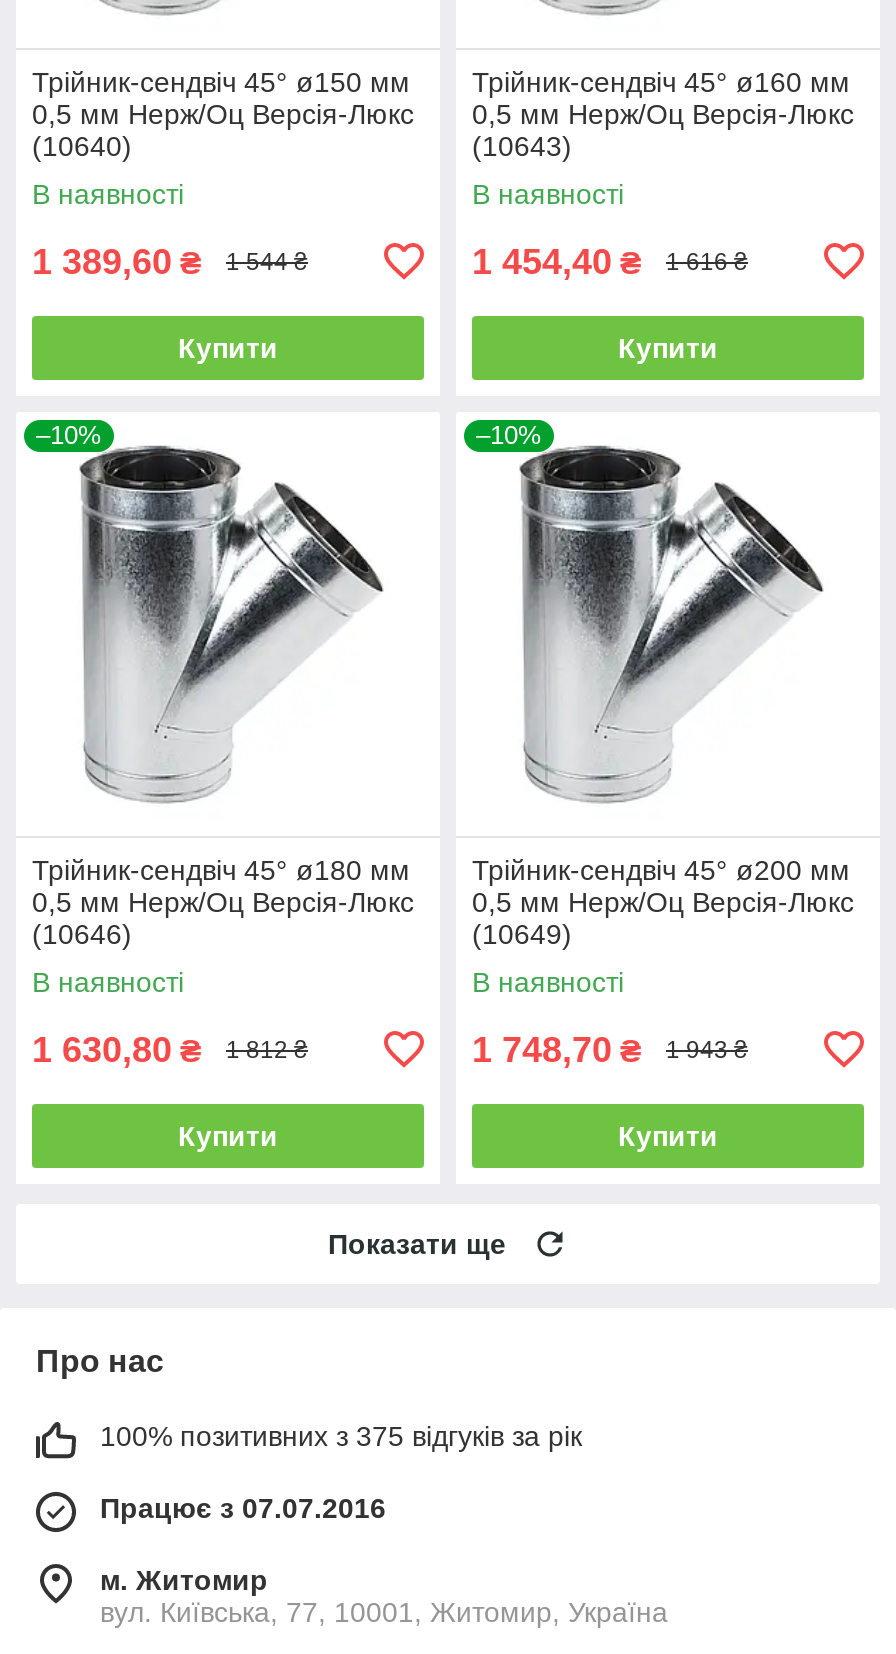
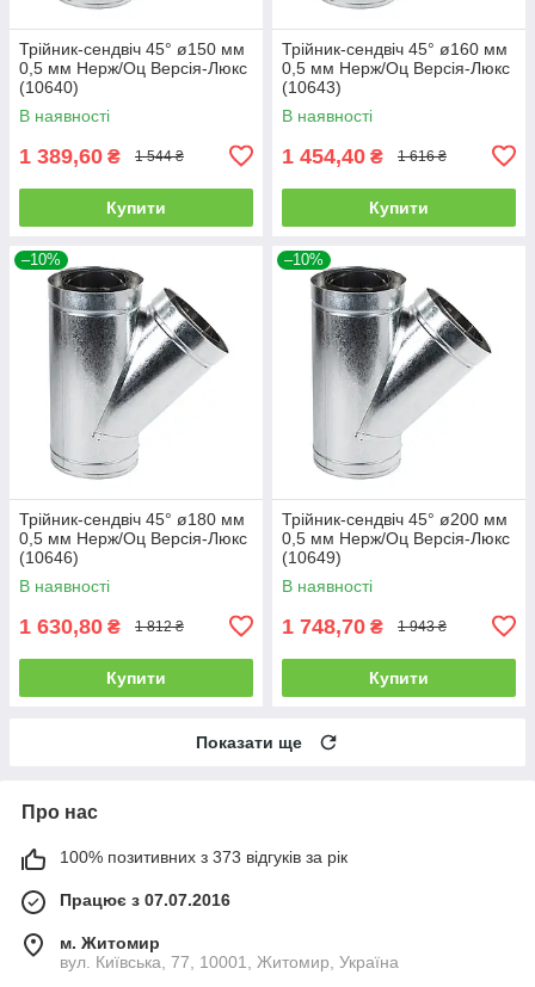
[100,1420,582,1452] 100% позитивних з 375 відгуків за рік -> [60,847,348,866] 100% позитивних з 373 відгуків за рік

